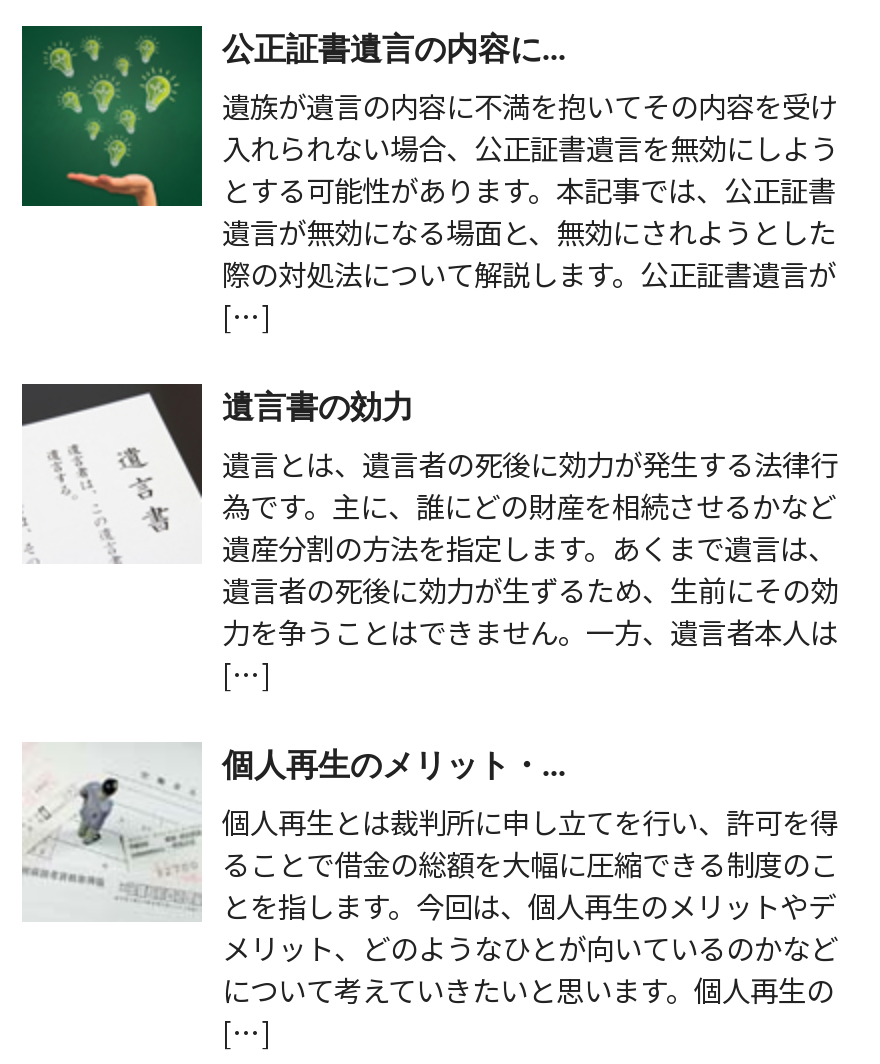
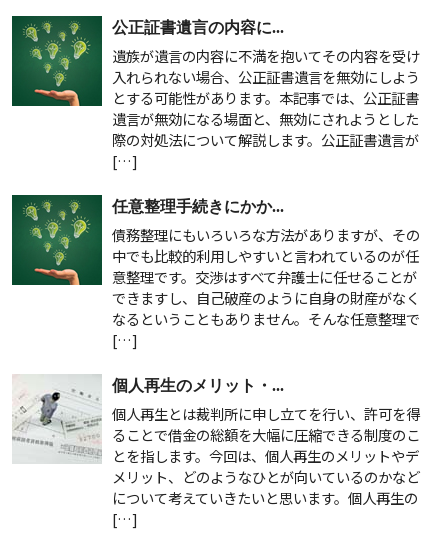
[22,384,838,652] [image] | 遺言書の効力 | 遺言とは、遺言者の死後に効力が発生する法律行 | 為です。主に、誰にどの財産を相続させるかなど | 遺産分割の方法を指定します。あくまで遺言は、 | 遺言者の死後に効力が生ずるため、生前にその効 | 力を争うことはできません。一方、遺言者本人は -> [11,195,420,329] [image] | 任意整理手続きにかか... | 債務整理にもいろいろな方法がありますが、その | 中でも比較的利用しやすいと言われているのが任 | 意整理です。交渉はすべて弁護士に任せることが | できますし、自己破産のように自身の財産がなく | なるということもありません。そんな任意整理で

